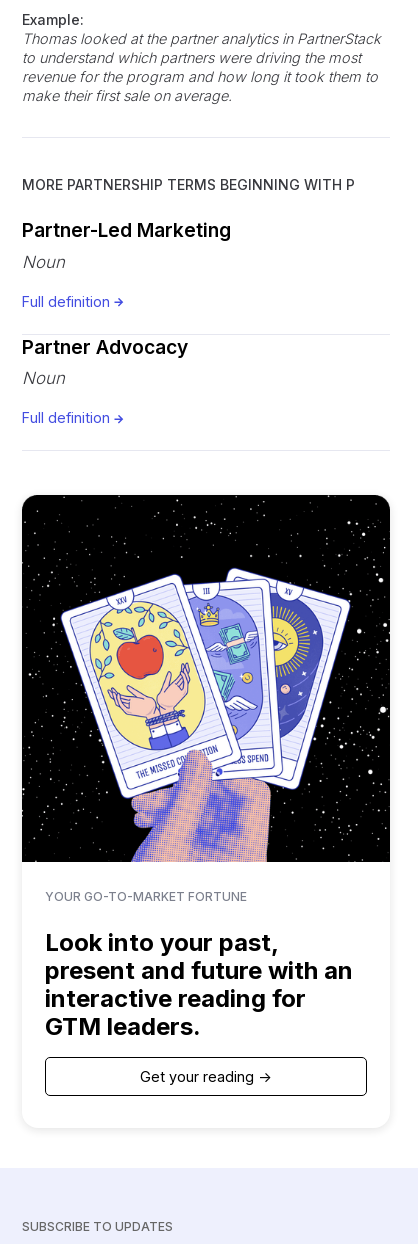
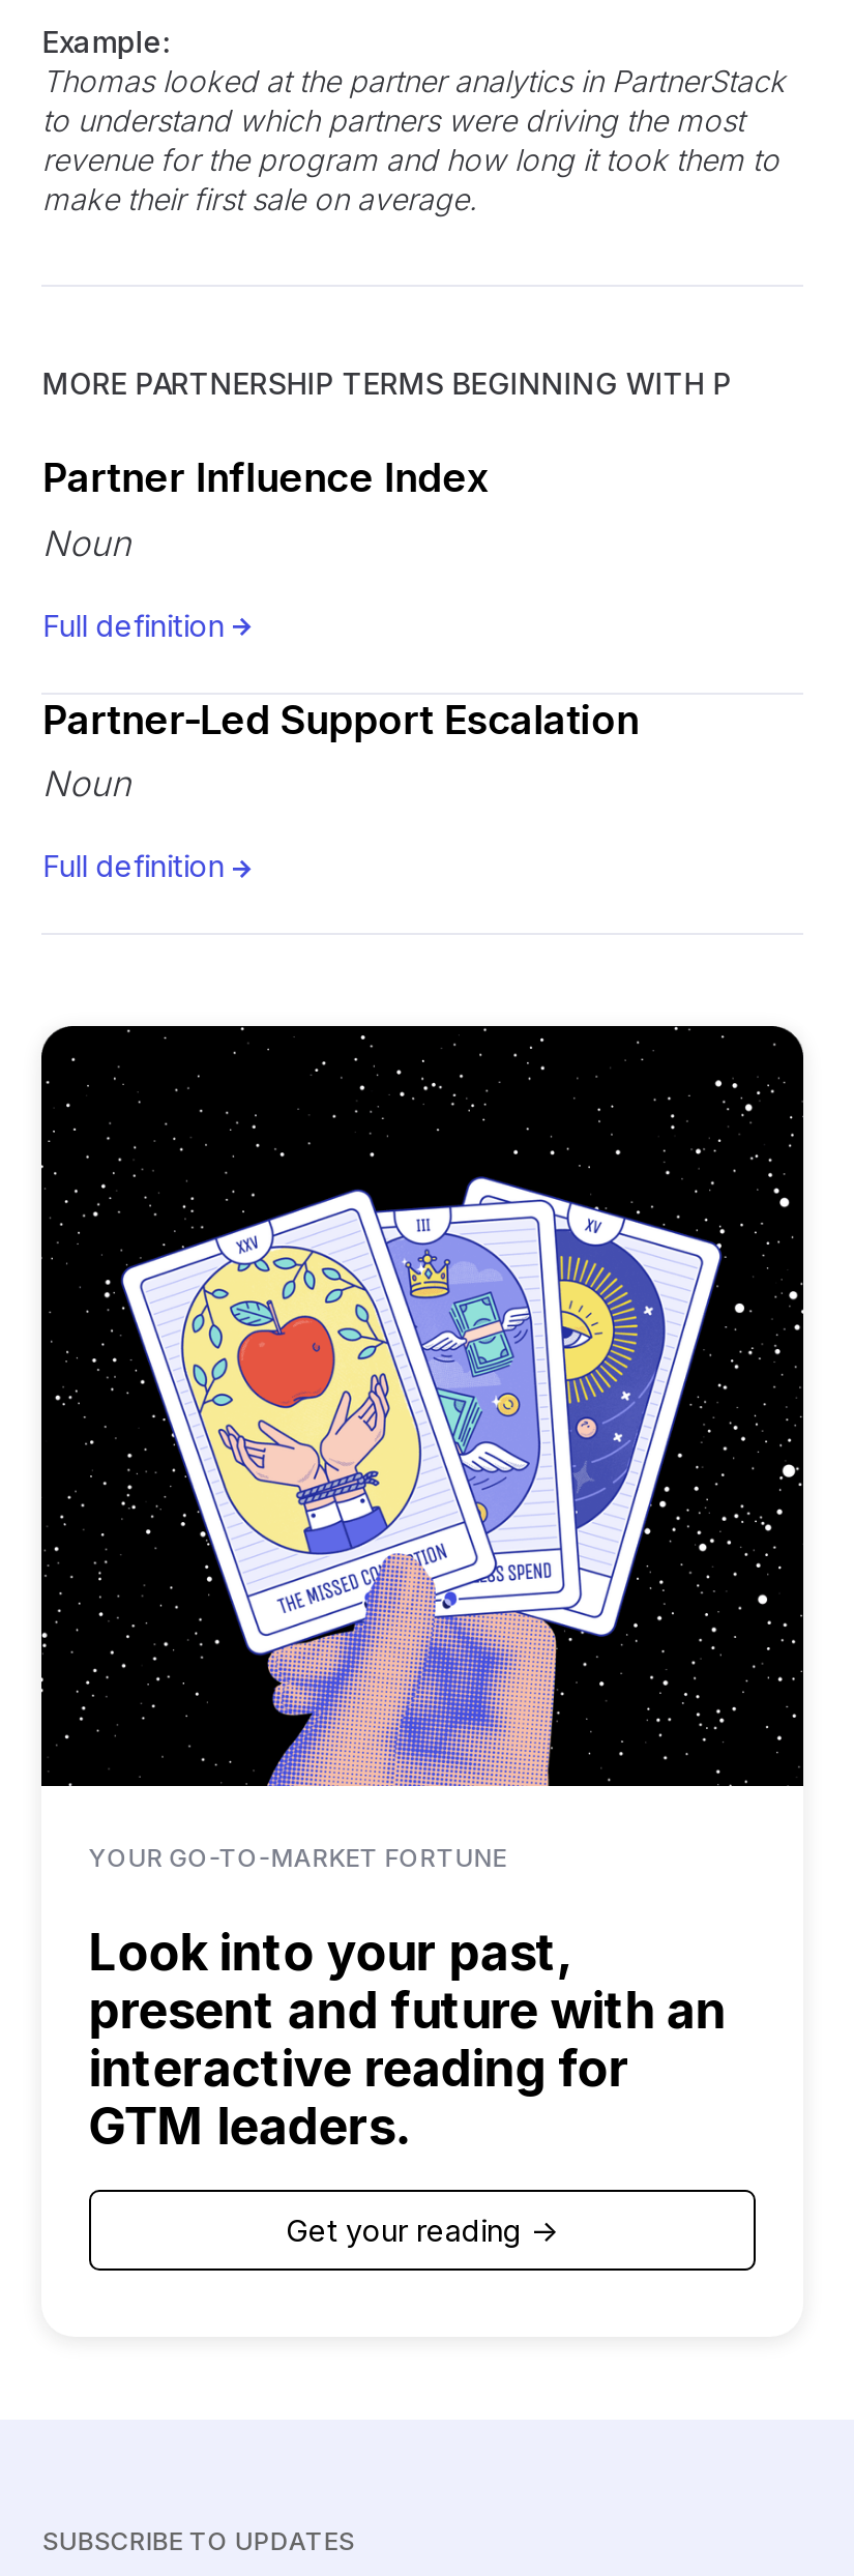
[22,218,231,242] Partner-Led Marketing -> [42,452,491,502] Partner Influence Index
[22,335,188,359] Partner Advocacy -> [42,694,638,744] Partner-Led Support Escalation

